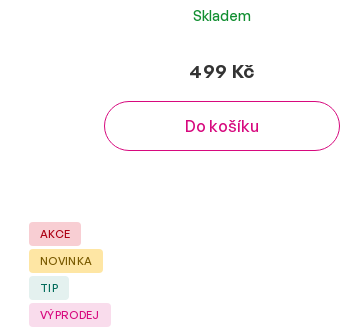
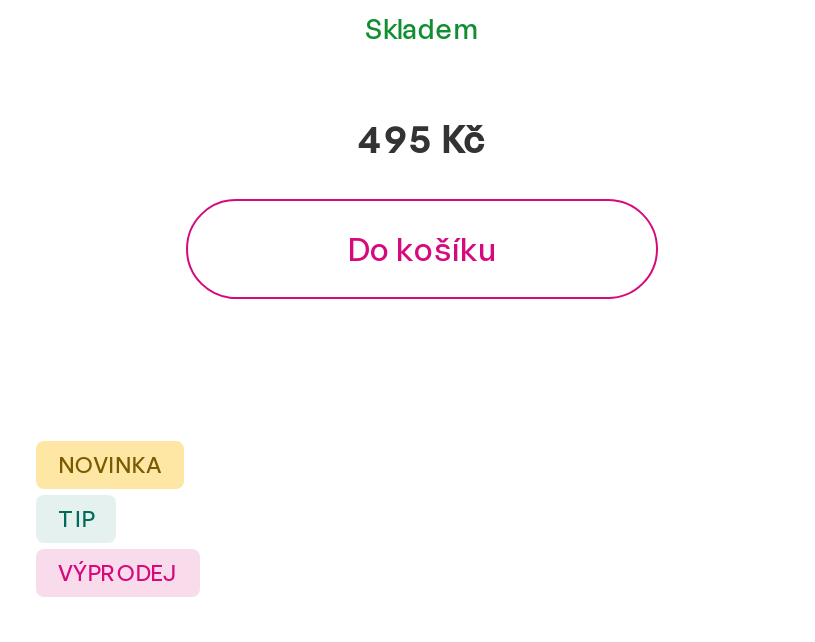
[189,59,255,83] 499 Kč -> [358,116,486,164] 495 Kč
[40,227,70,241] AKCE -> none

